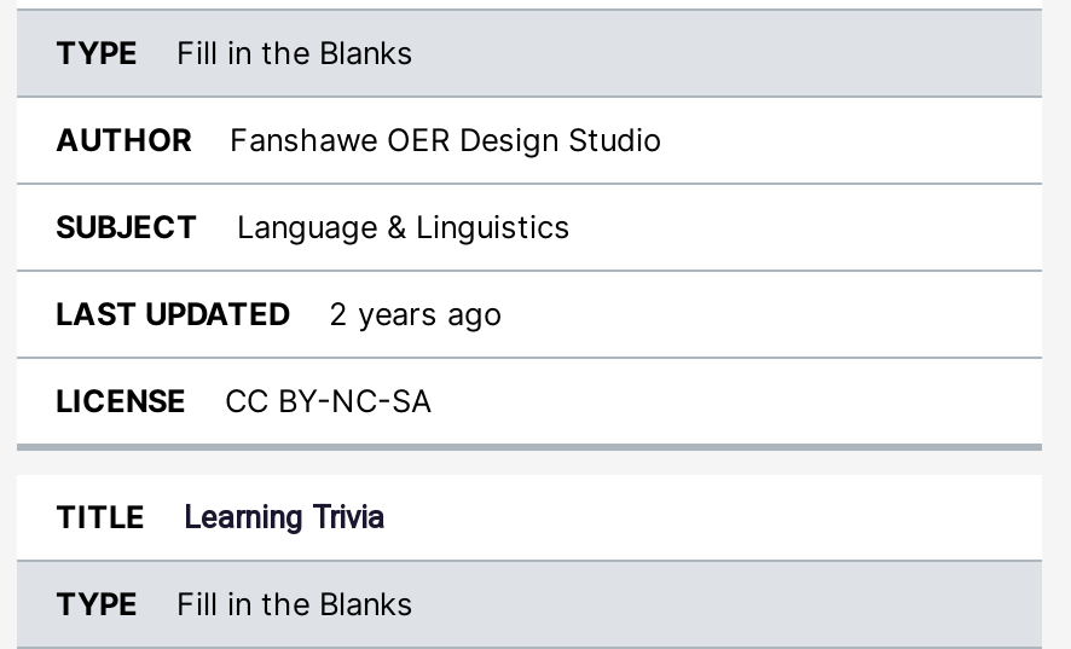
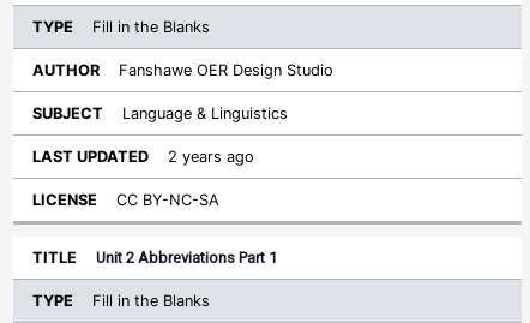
[184,499,384,535] Learning Trivia -> [96,249,277,267] Unit 2 Abbreviations Part 1

